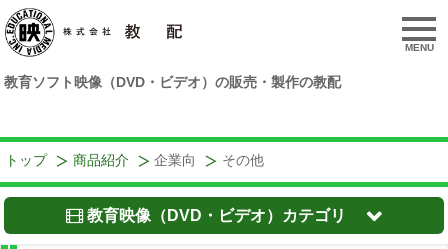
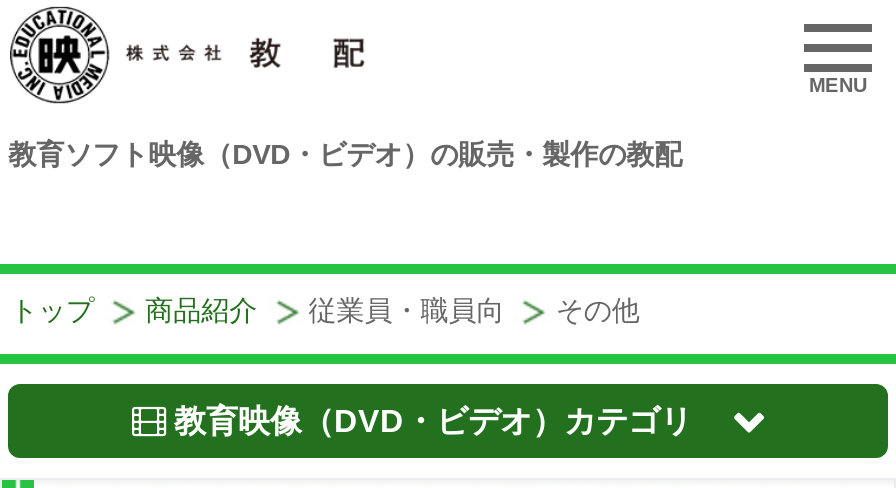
[154,153,196,168] 企業向 -> [308,296,504,326] 従業員・職員向

